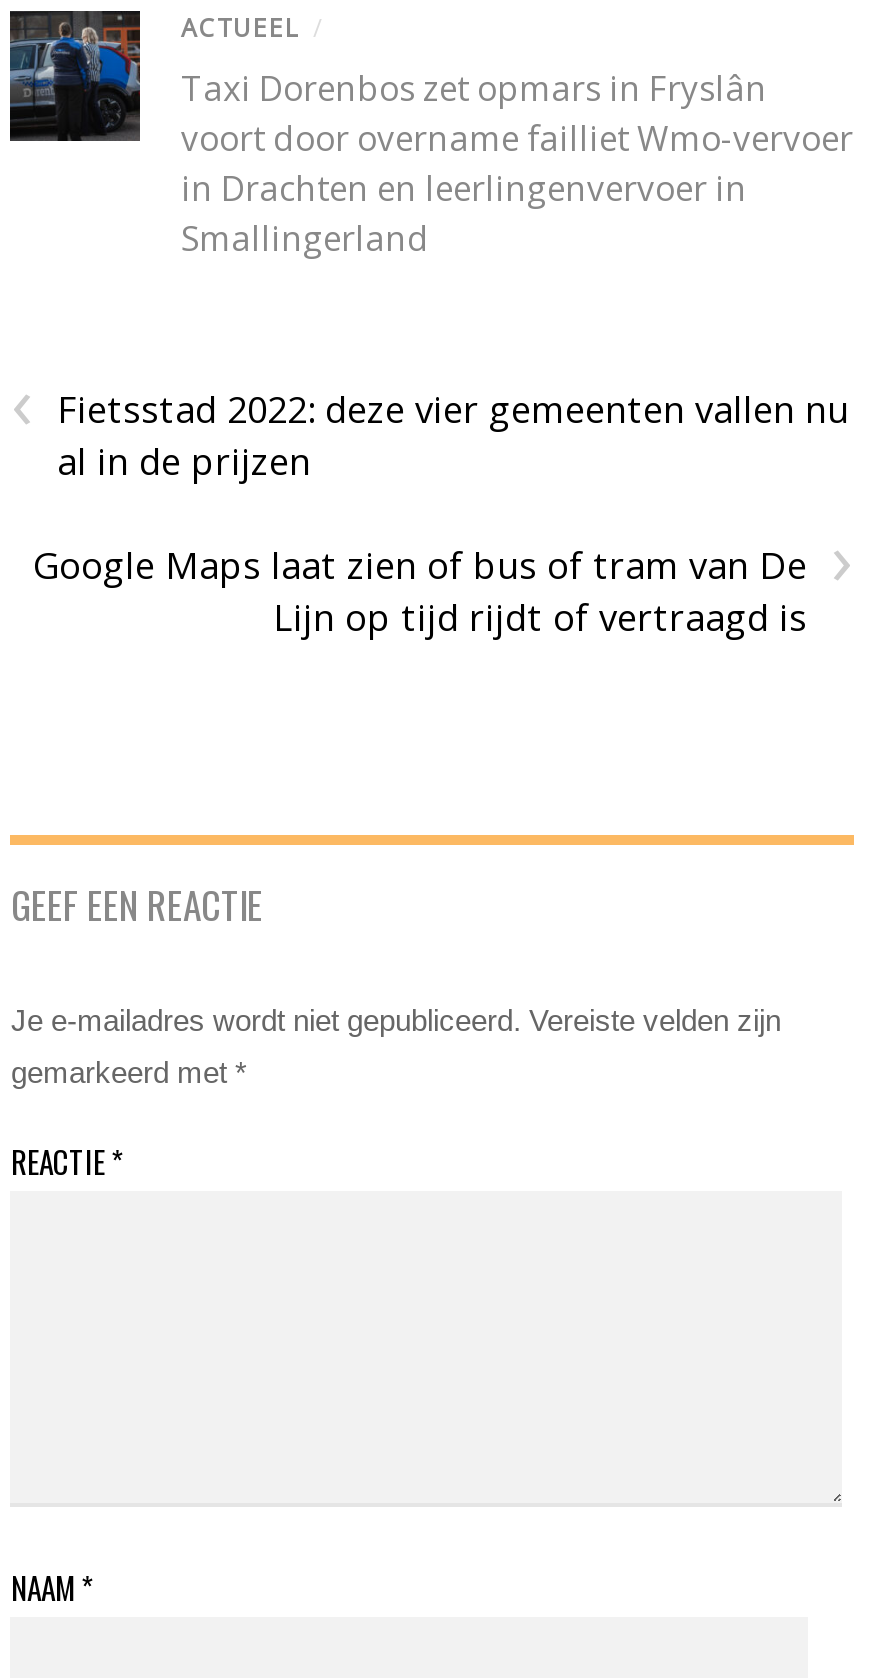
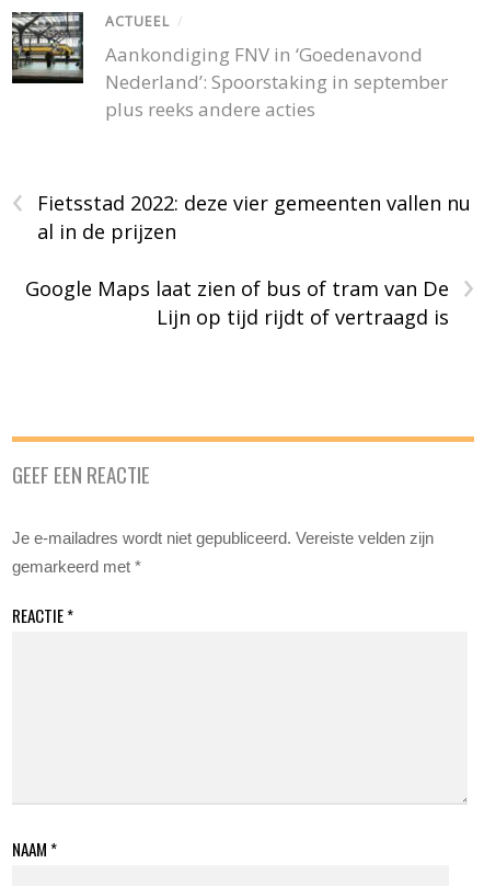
[10,9,853,261] [image] | Taxi Dorenbos zet opmars in Fryslân | voort door overname failliet Wmo-vervoer | in Drachten en leerlingenvervoer in | Smallingerland -> [11,11,448,122] [image] | Aankondiging FNV in ‘Goedenavond | Nederland’: Spoorstaking in september | plus reeks andere acties

